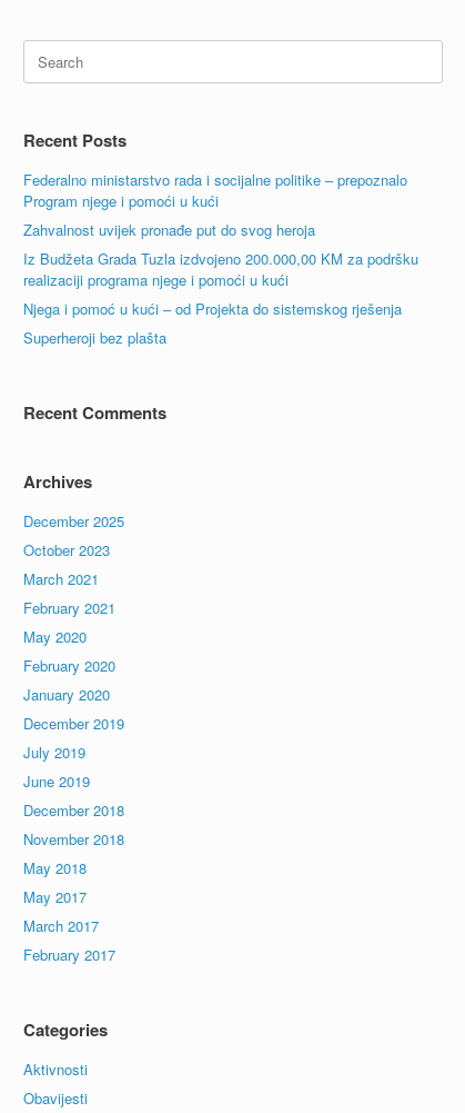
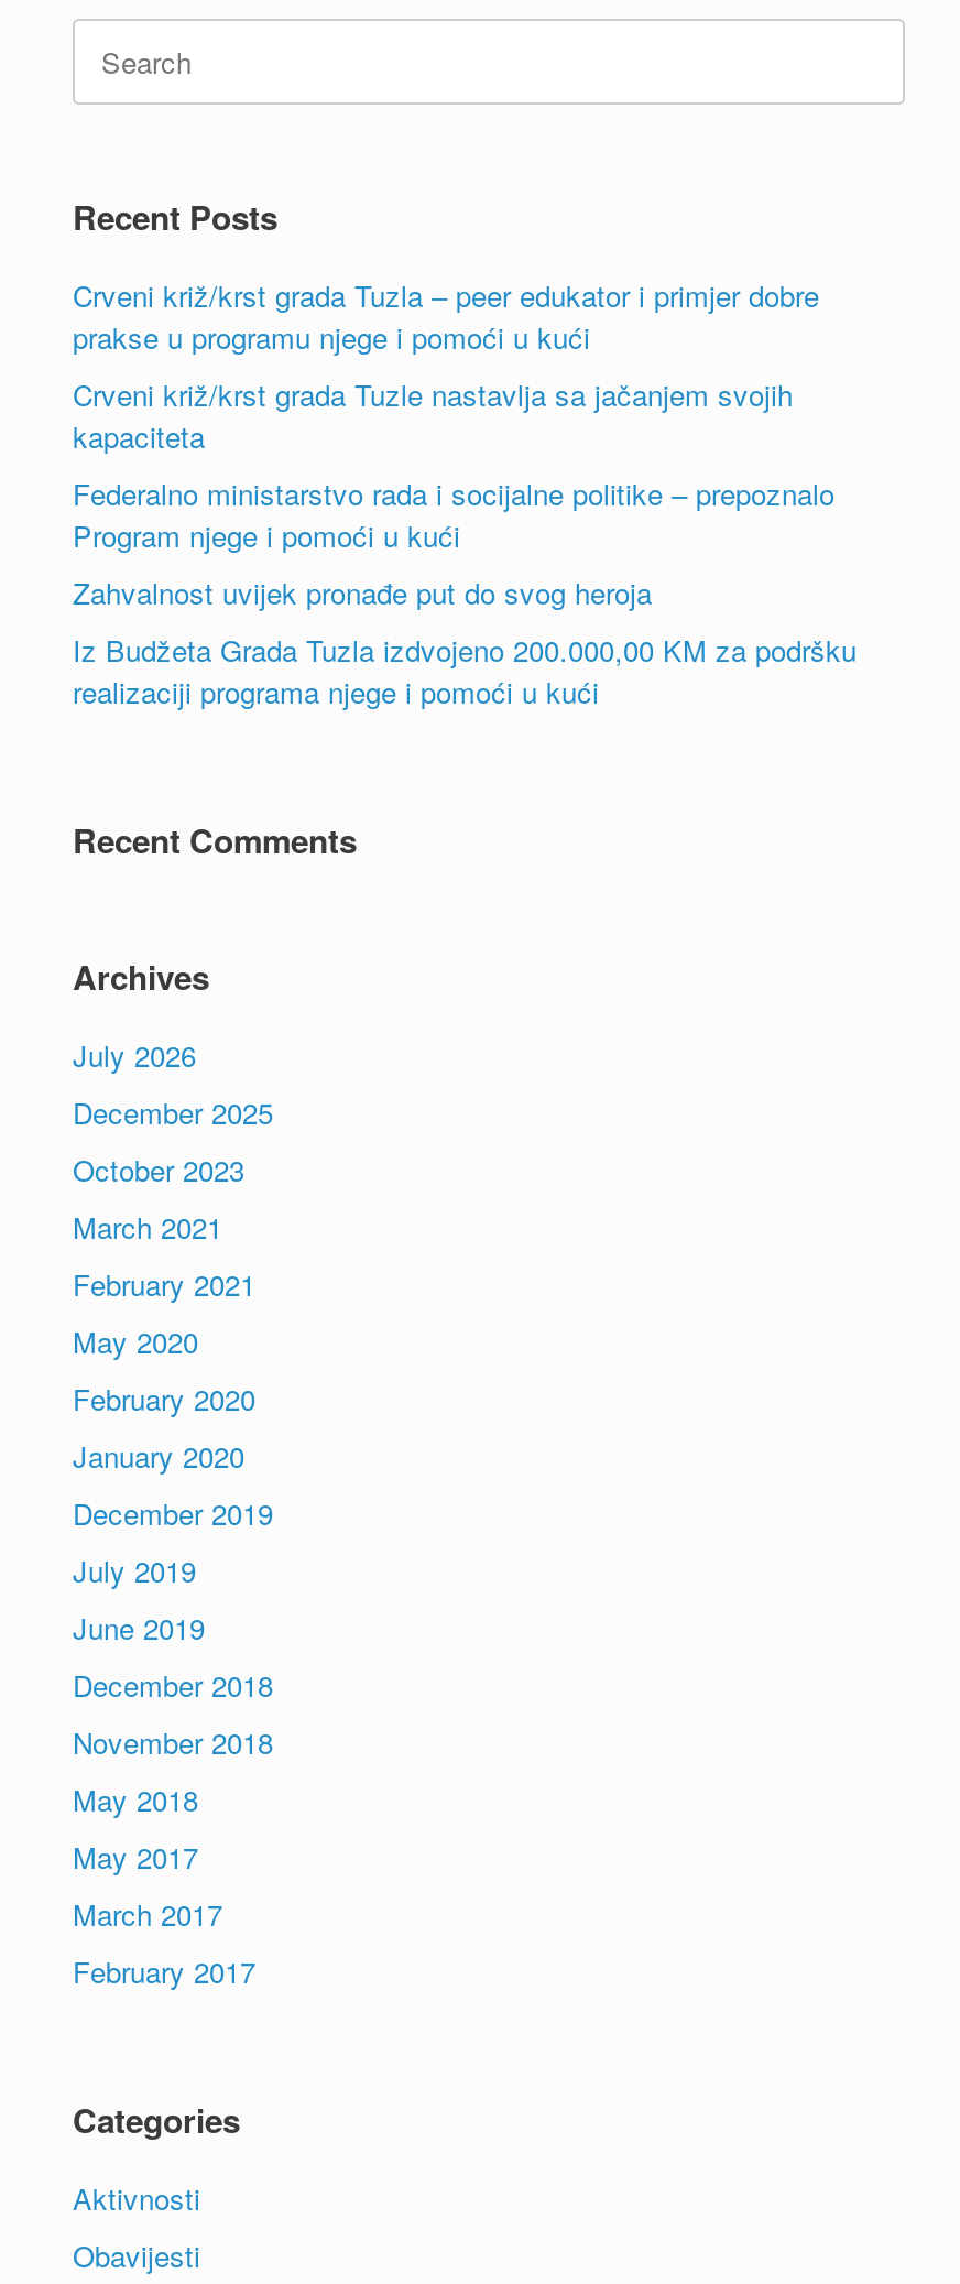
none -> [73,274,819,456] Crveni križ/krst grada Tuzla – peer edukator i primjer dobre | prakse u programu njege i pomoći u kući | Crveni križ/krst grada Tuzle nastavlja sa jačanjem svojih | kapaciteta
moved [23,169,418,290] -> [73,472,857,712]: Federalno ministarstvo rada i socijalne politike – prepoznalo | Program njege i pomoći u kući | Zahvalnost uvijek pronađe put do svog heroja | Iz Budžeta Grada Tuzla izdvojeno 200.000,00 KM za podršku | realizaciji programa njege i pomoći u kući
[23,298,402,348] Njega i pomoć u kući – od Projekta do sistemskog rješenja | Superheroji bez plašta -> none
none -> [73,1033,196,1075] July 2026

